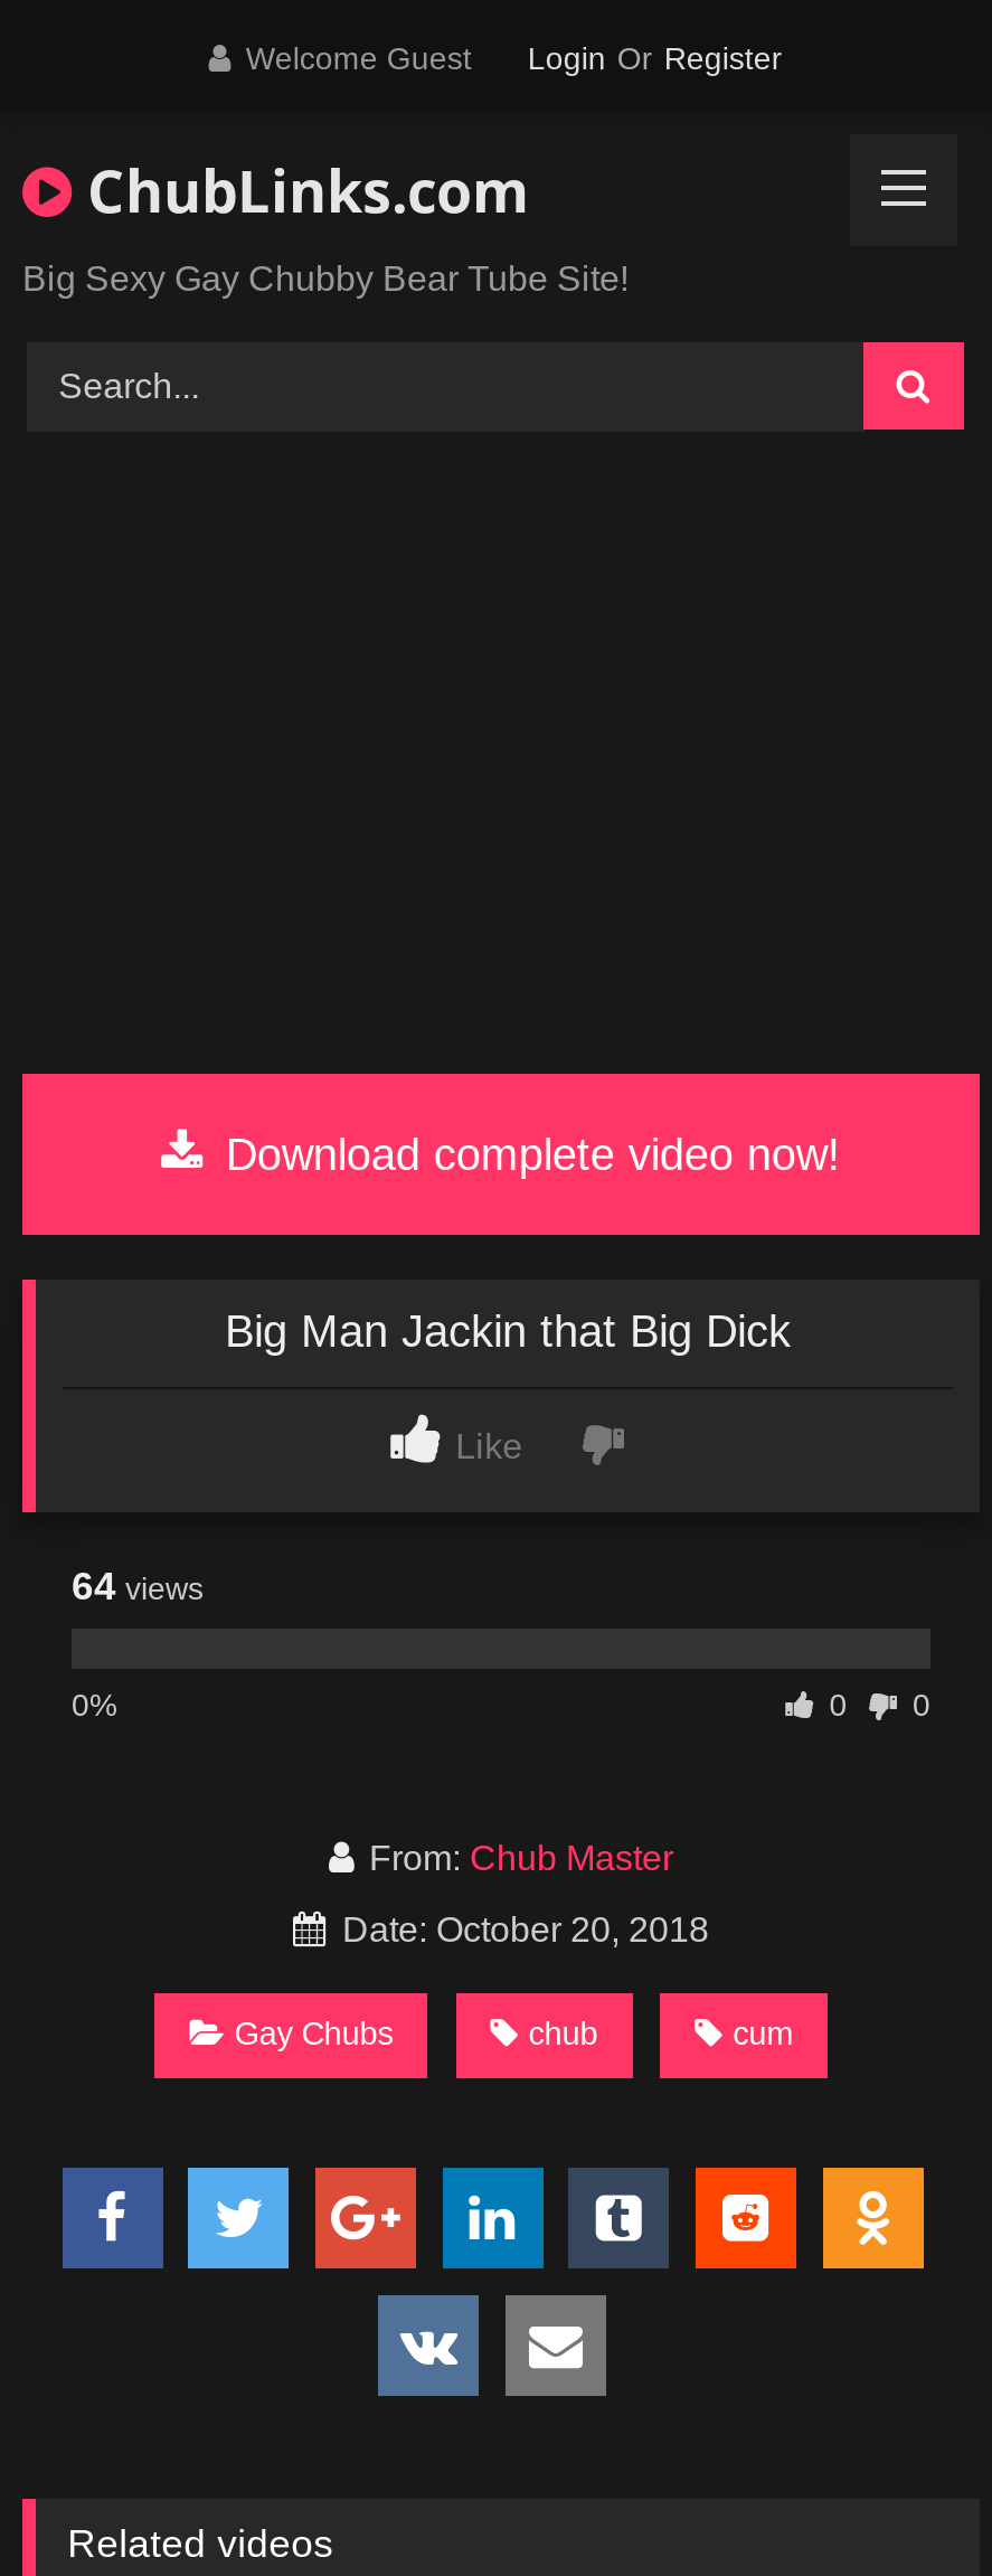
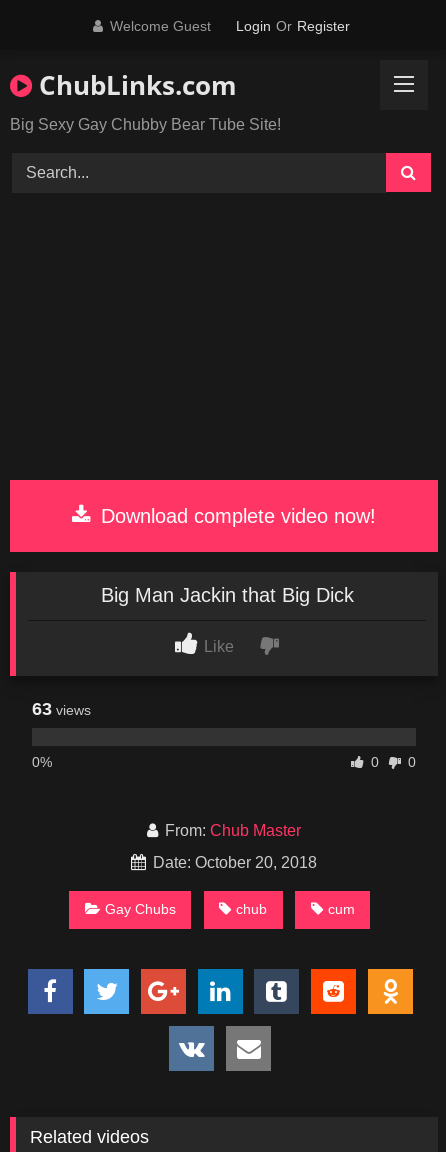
[72,1564,204,1609] 64 views -> [32,699,91,719] 63 views

